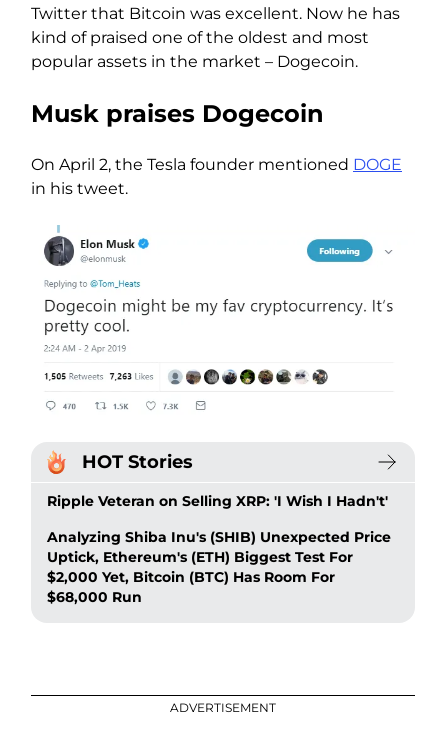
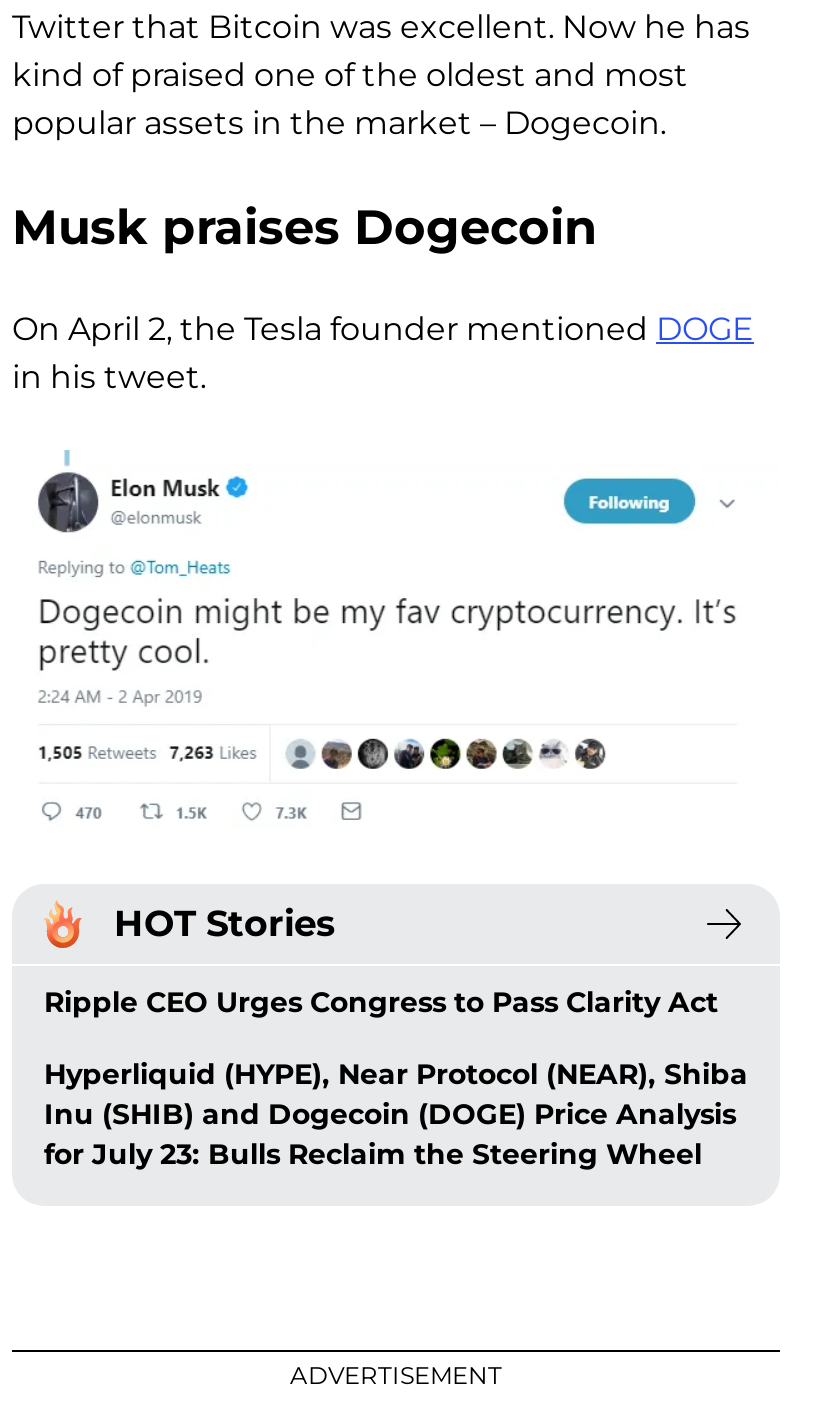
[47,492,388,510] Ripple Veteran on Selling XRP: 'I Wish I Hadn't' -> [44,984,718,1020] Ripple CEO Urges Congress to Pass Clarity Act
[47,528,391,606] Analyzing Shiba Inu's (SHIB) Unexpected Price | Uptick, Ethereum's (ETH) Biggest Test For | $2,000 Yet, Bitcoin (BTC) Has Room For | $68,000 Run -> [44,1056,748,1172] Hyperliquid (HYPE), Near Protocol (NEAR), Shiba | Inu (SHIB) and Dogecoin (DOGE) Price Analysis | for July 23: Bulls Reclaim the Steering Wheel

